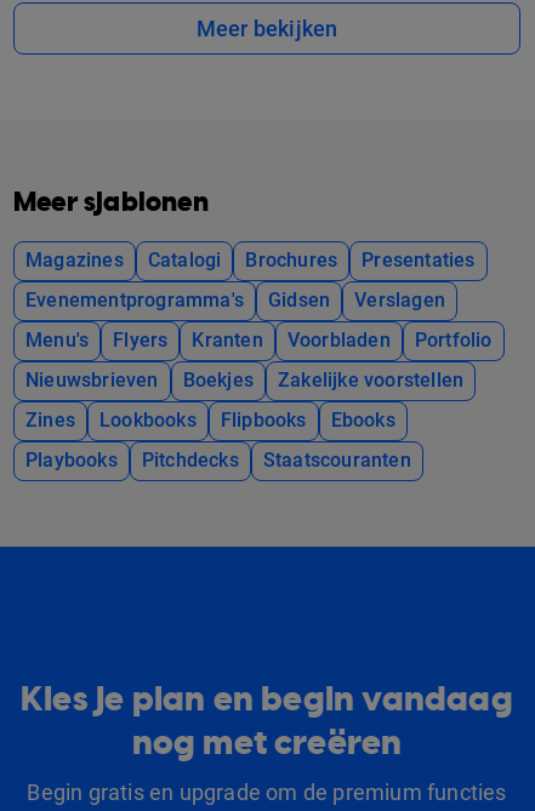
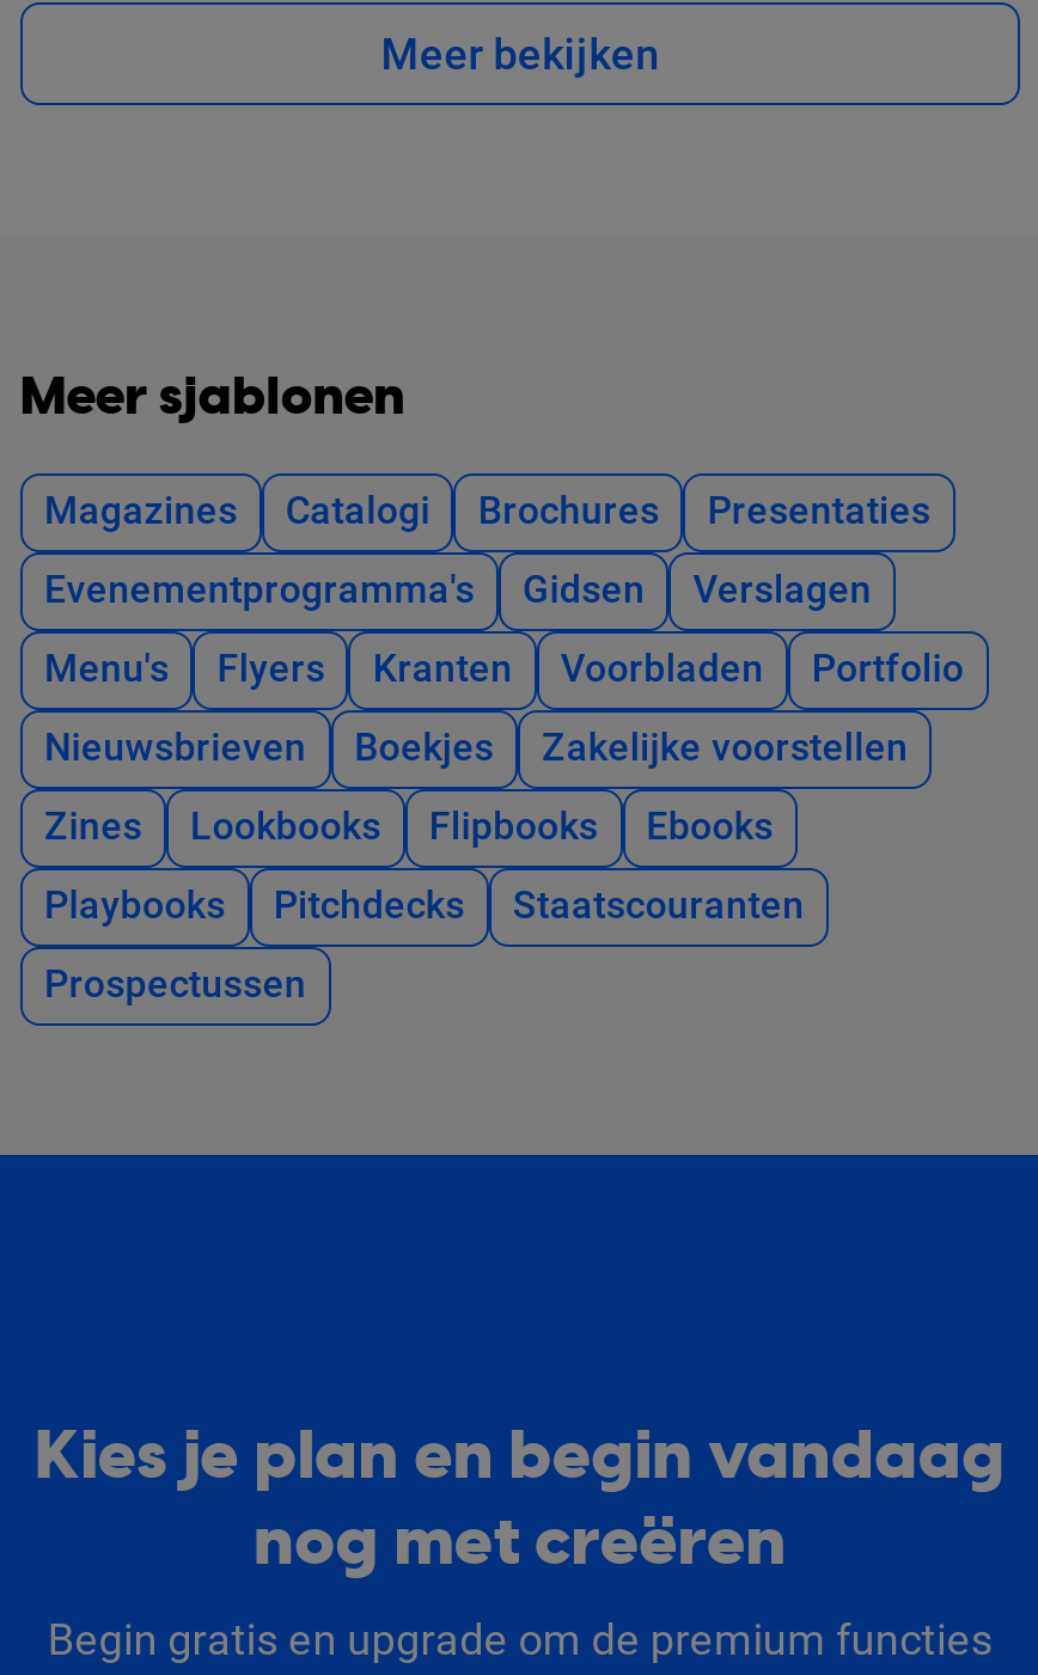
none -> [44,962,306,1007] Prospectussen

